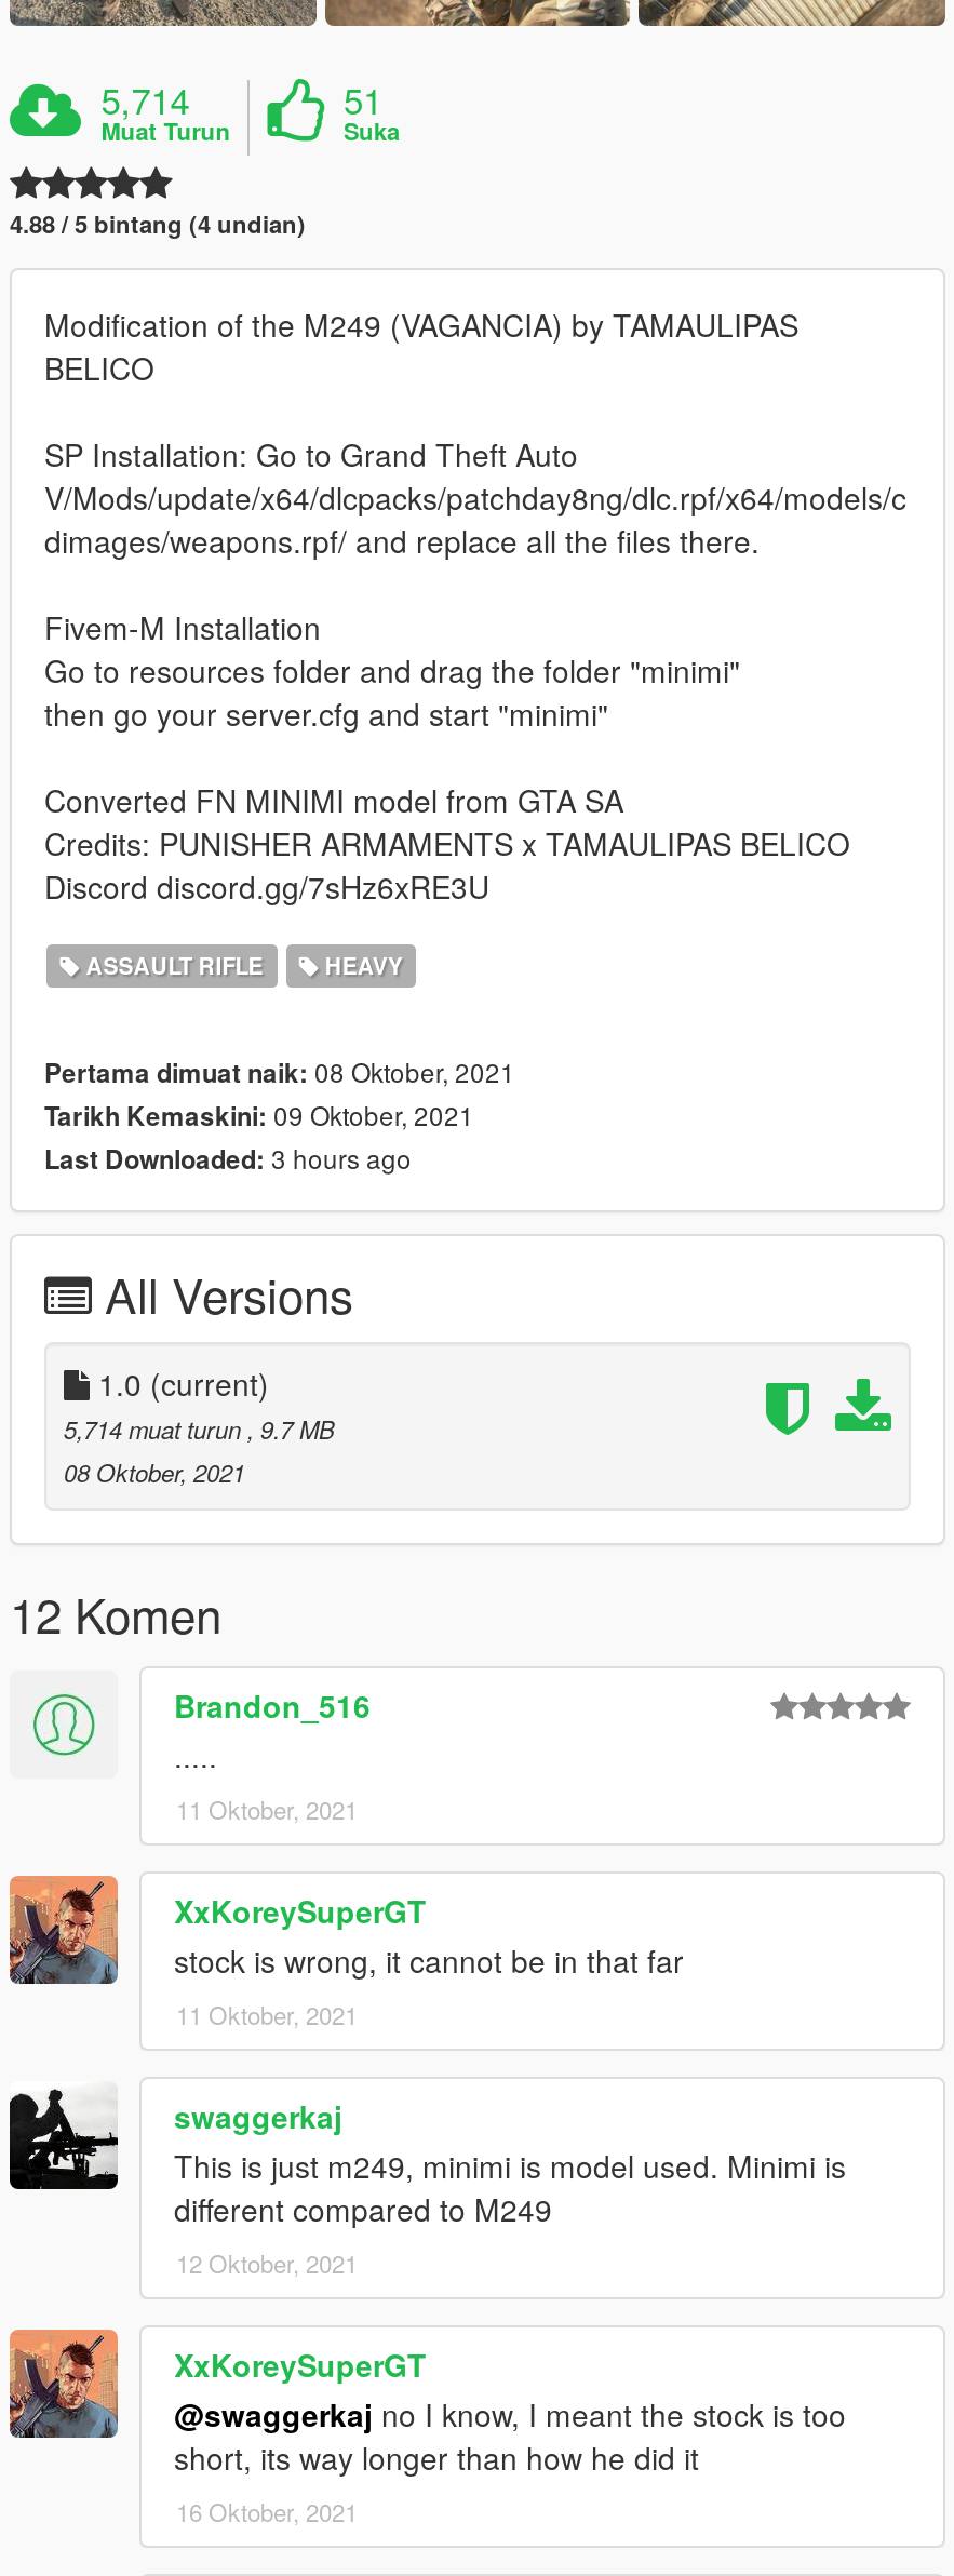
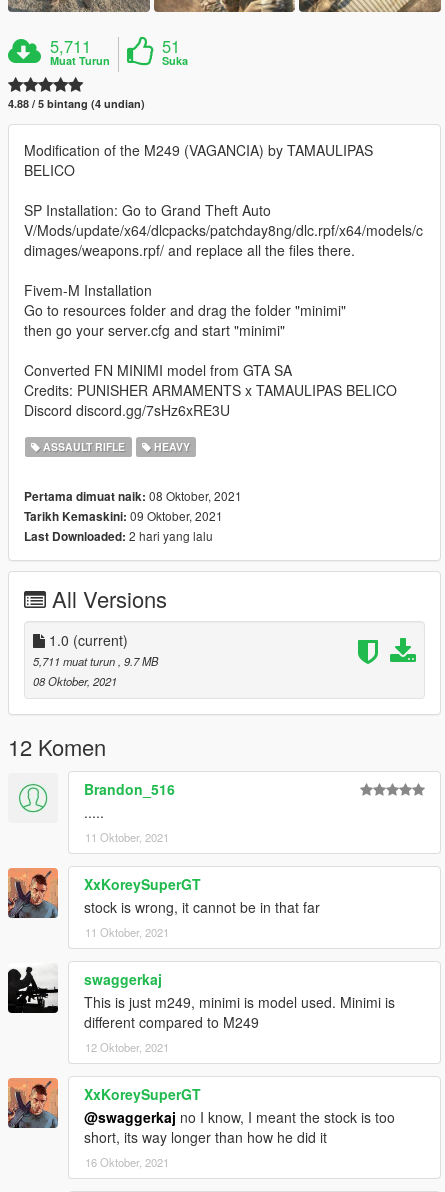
[101,73,190,125] 5,714 -> [50,34,91,58] 5,711
[44,1139,412,1178] Last Downloaded: 3 hours ago -> [24,527,213,545] Last Downloaded: 2 hari yang lalu
[64,1411,334,1446] 5,714 muat turun, 9.7 MB -> [33,653,158,669] 5,711 muat turun, 9.7 MB

